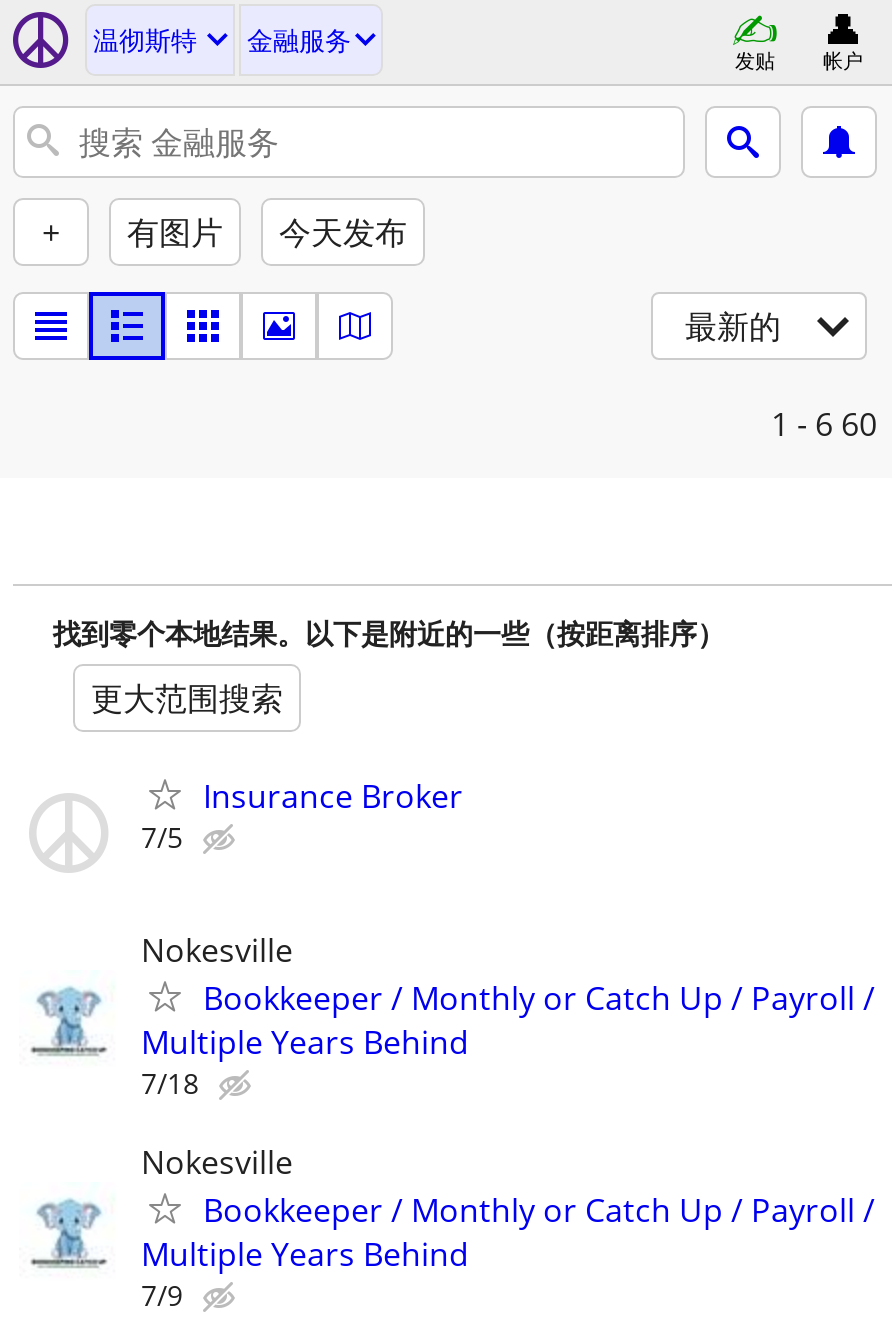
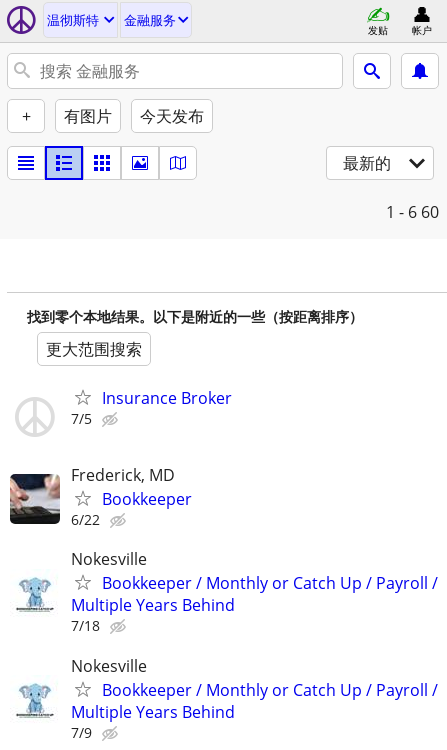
none -> [9,464,192,529] [image] | Frederick, MD | Bookkeeper | 6/22

